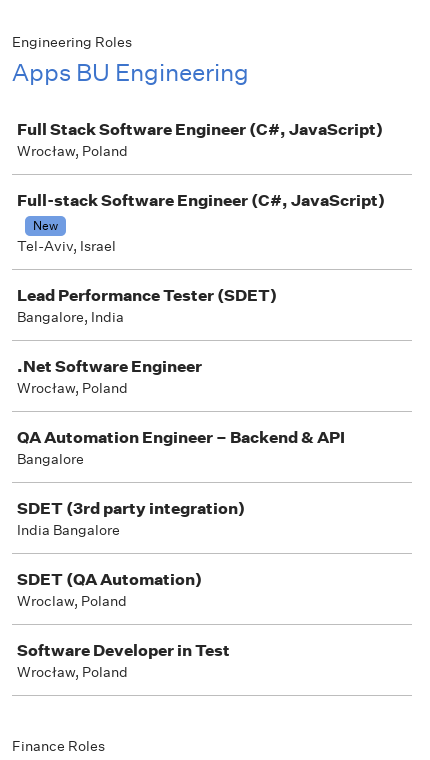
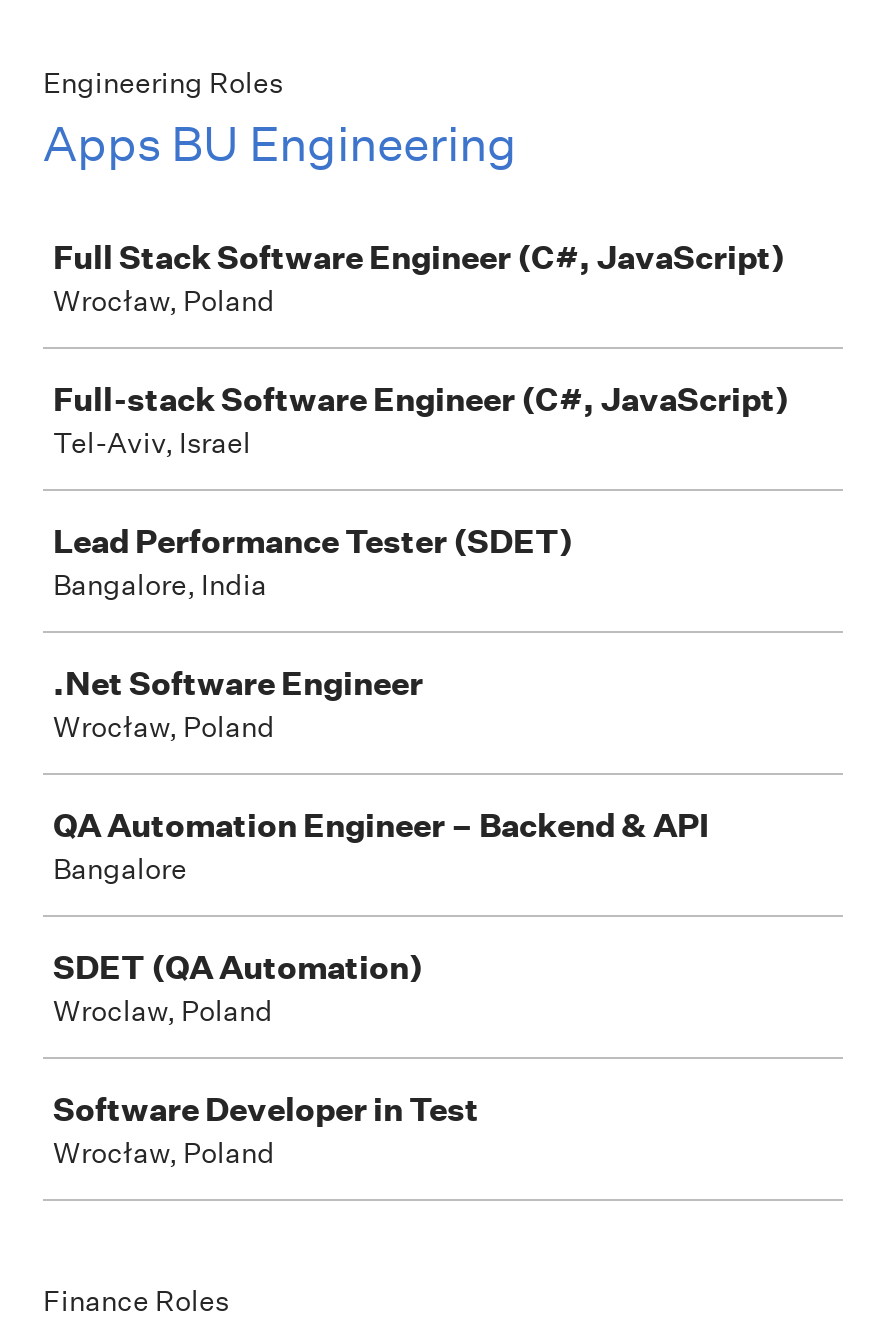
[33,217,58,234] New -> none
[17,498,245,539] SDET (3rd party integration) | India Bangalore -> none

